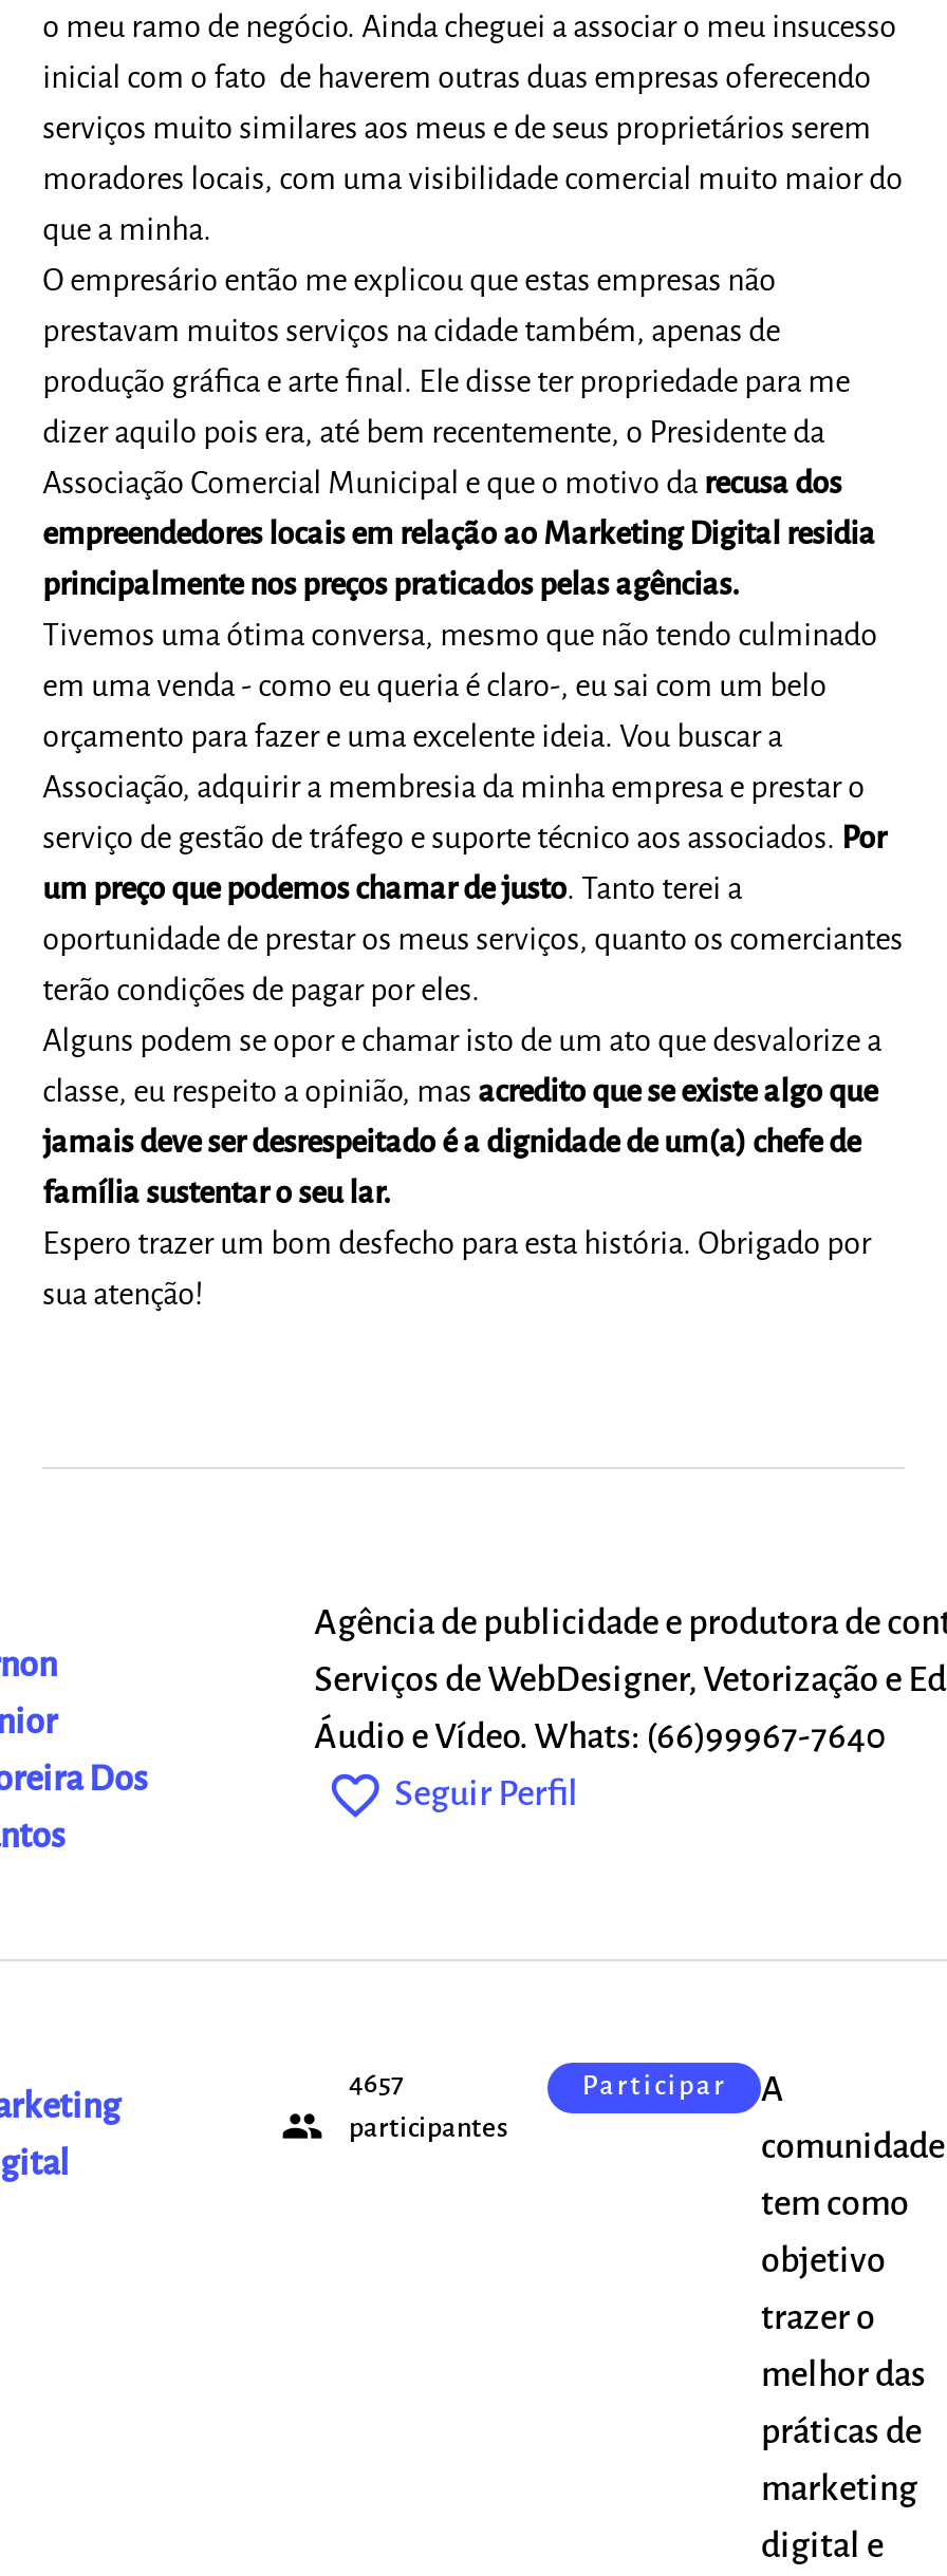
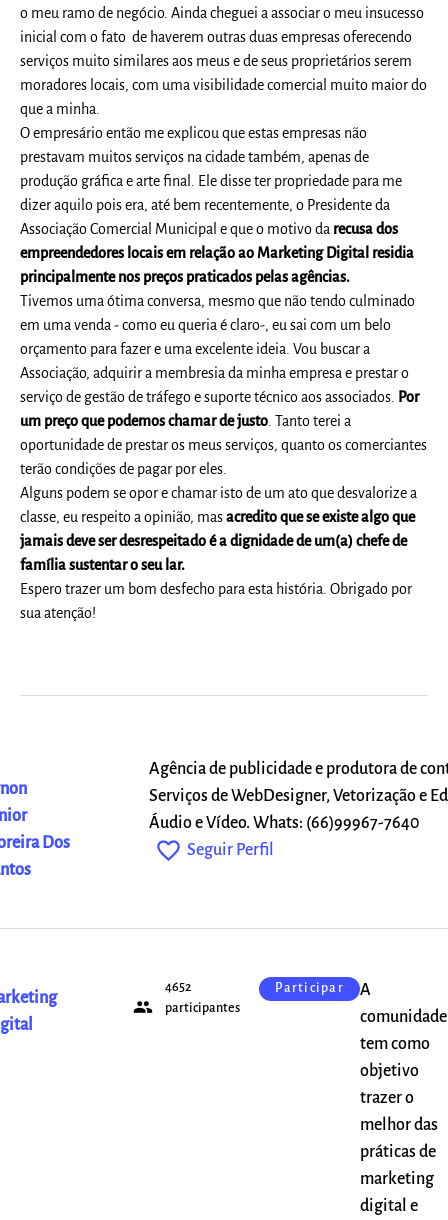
[349,2069,404,2098] 4657 -> [165,980,191,994] 4652

